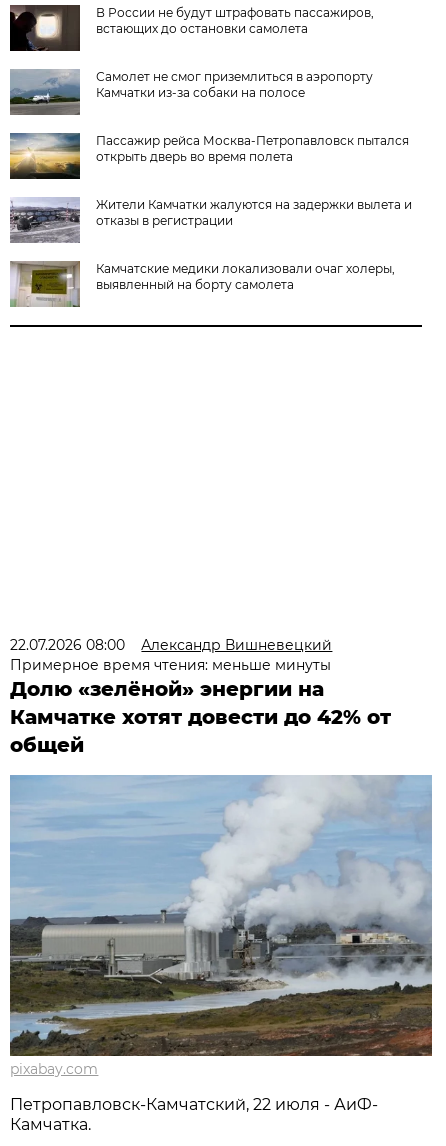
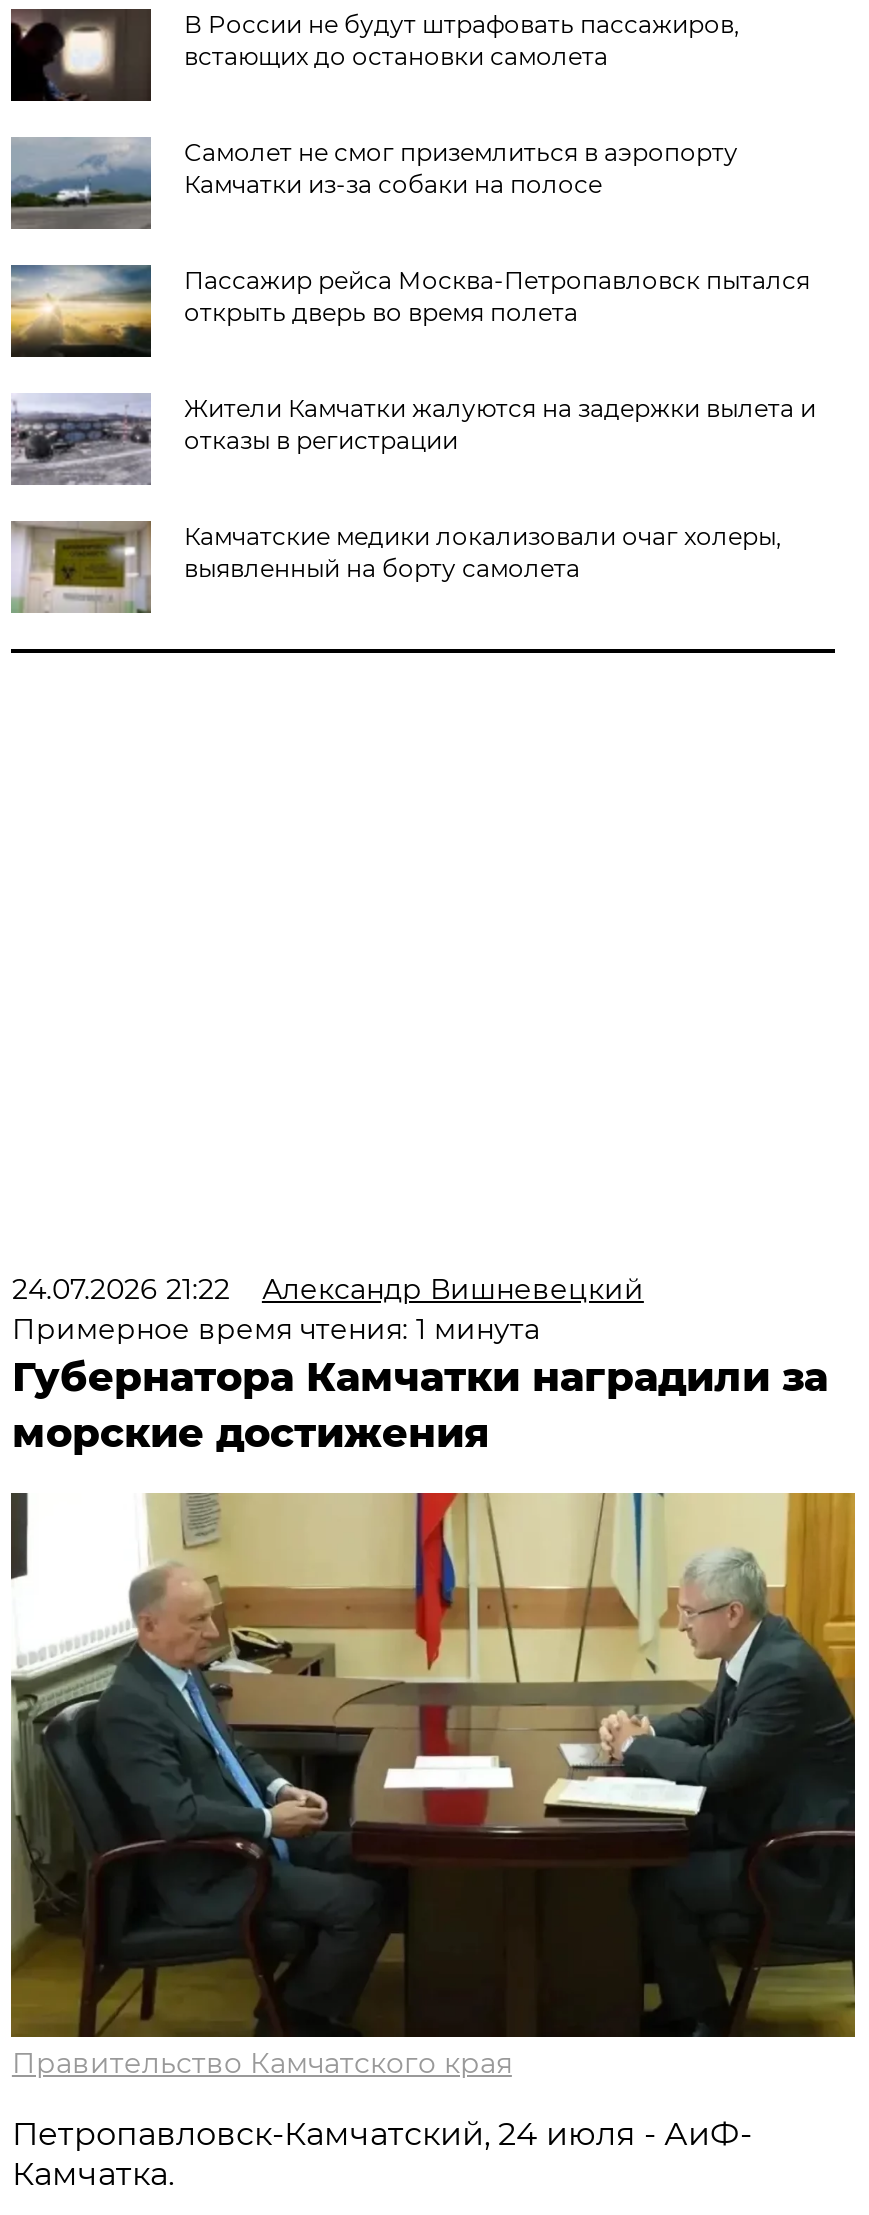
[10,636,332,654] 22.07.2026 08:00 Александр Вишневецкий -> [12,1271,644,1307] 24.07.2026 21:22 Александр Вишневецкий
[10,656,391,757] Примерное время чтения: меньше минуты | Долю «зелёной» энергии на | Камчатке хотят довести до 42% от | общей -> [12,1311,828,1457] Примерное время чтения: 1 минута | Губернатора Камчатки наградили за | морские достижения
[9,774,433,1078] [image] | pixabay.com -> [9,1491,857,2080] [image] | Правительство Камчатского края
[10,1095,378,1114] Петропавловск-Камчатский, 22 июля - АиФ- -> [12,2114,752,2152] Петропавловск-Камчатский, 24 июля - АиФ-

